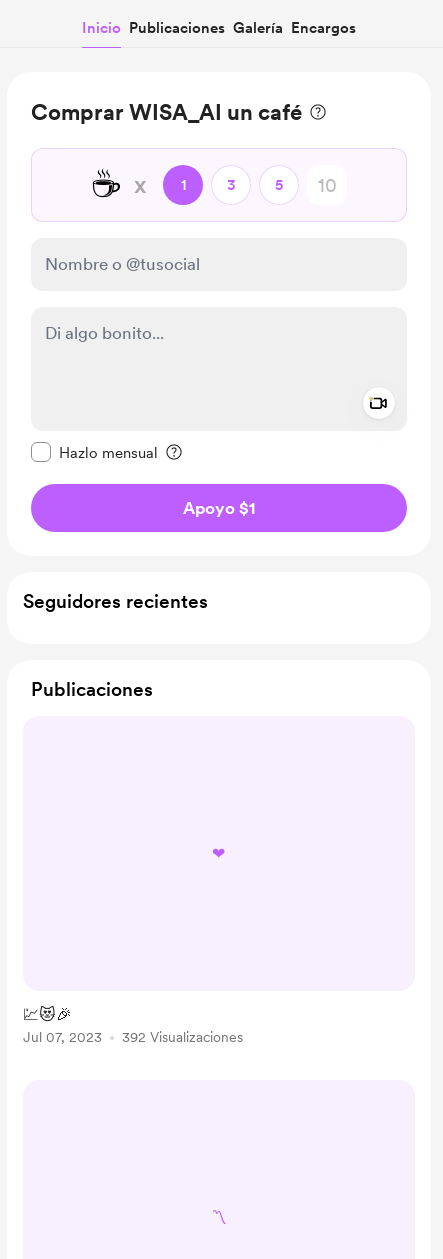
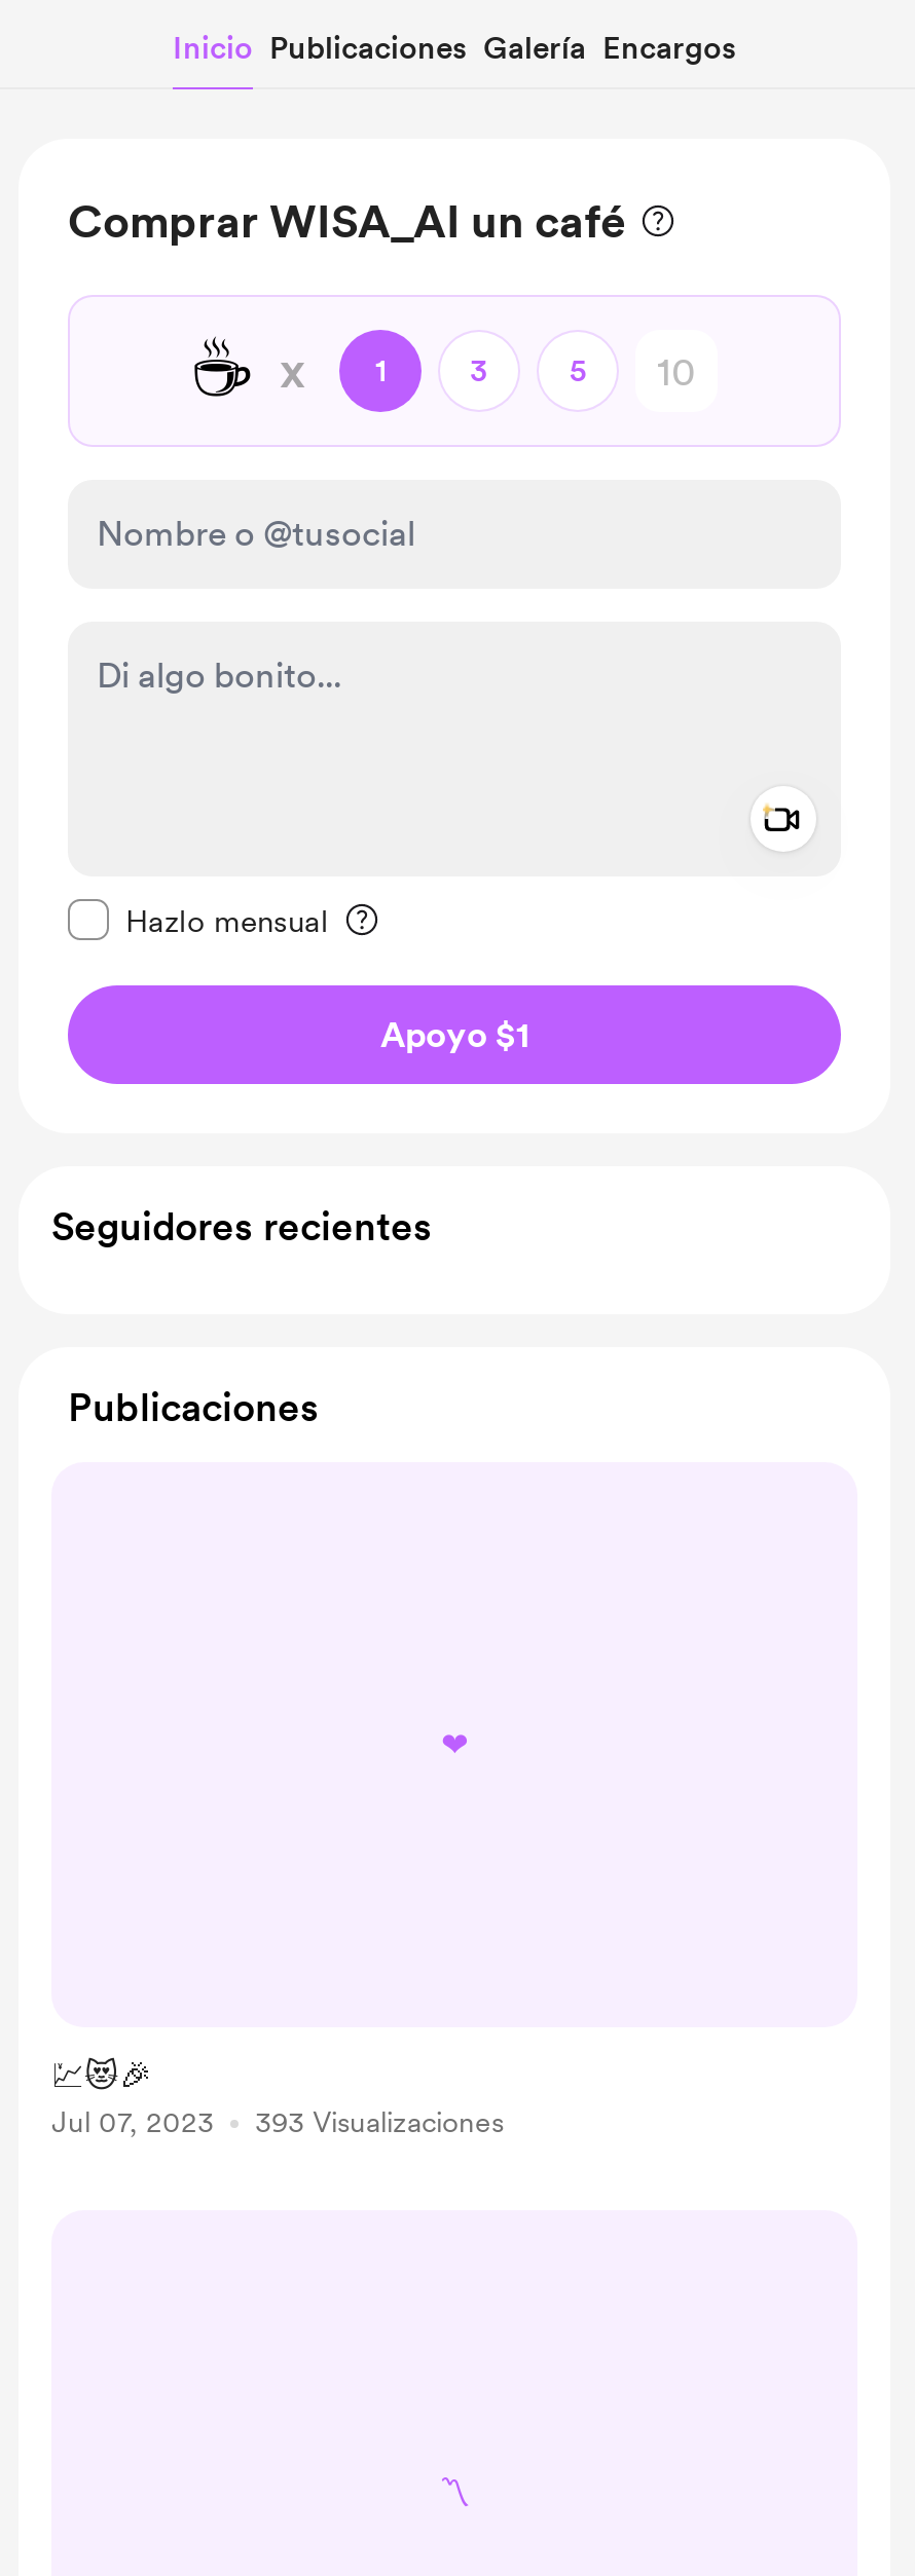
[122,1029,243,1045] 392 Visualizaciones -> [255,2105,504,2138] 393 Visualizaciones

